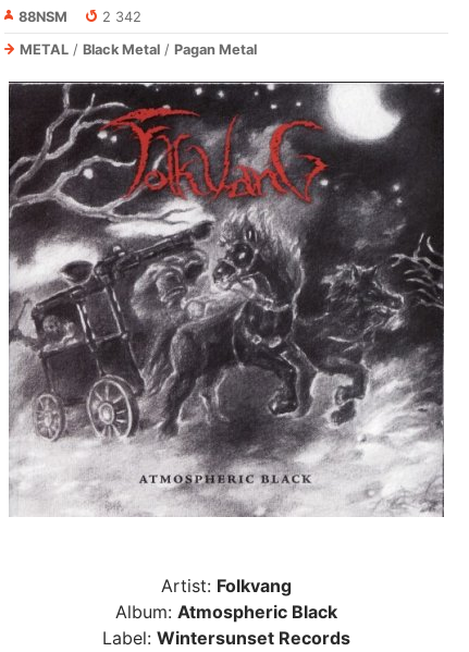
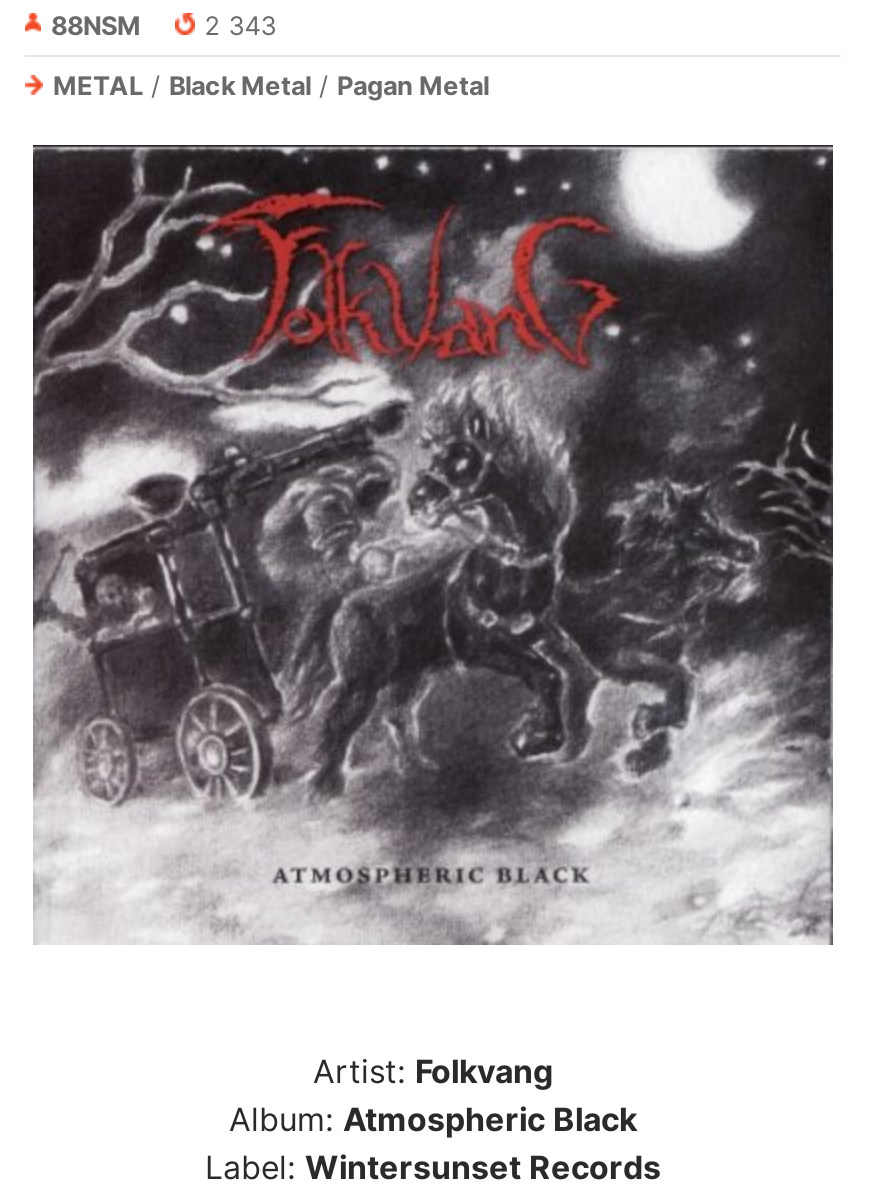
[102,9,141,25] 2 342 -> [205,11,277,41] 2 343

